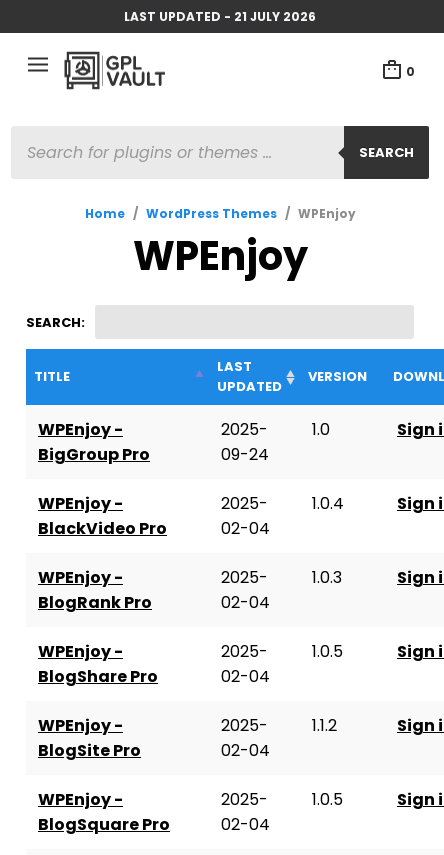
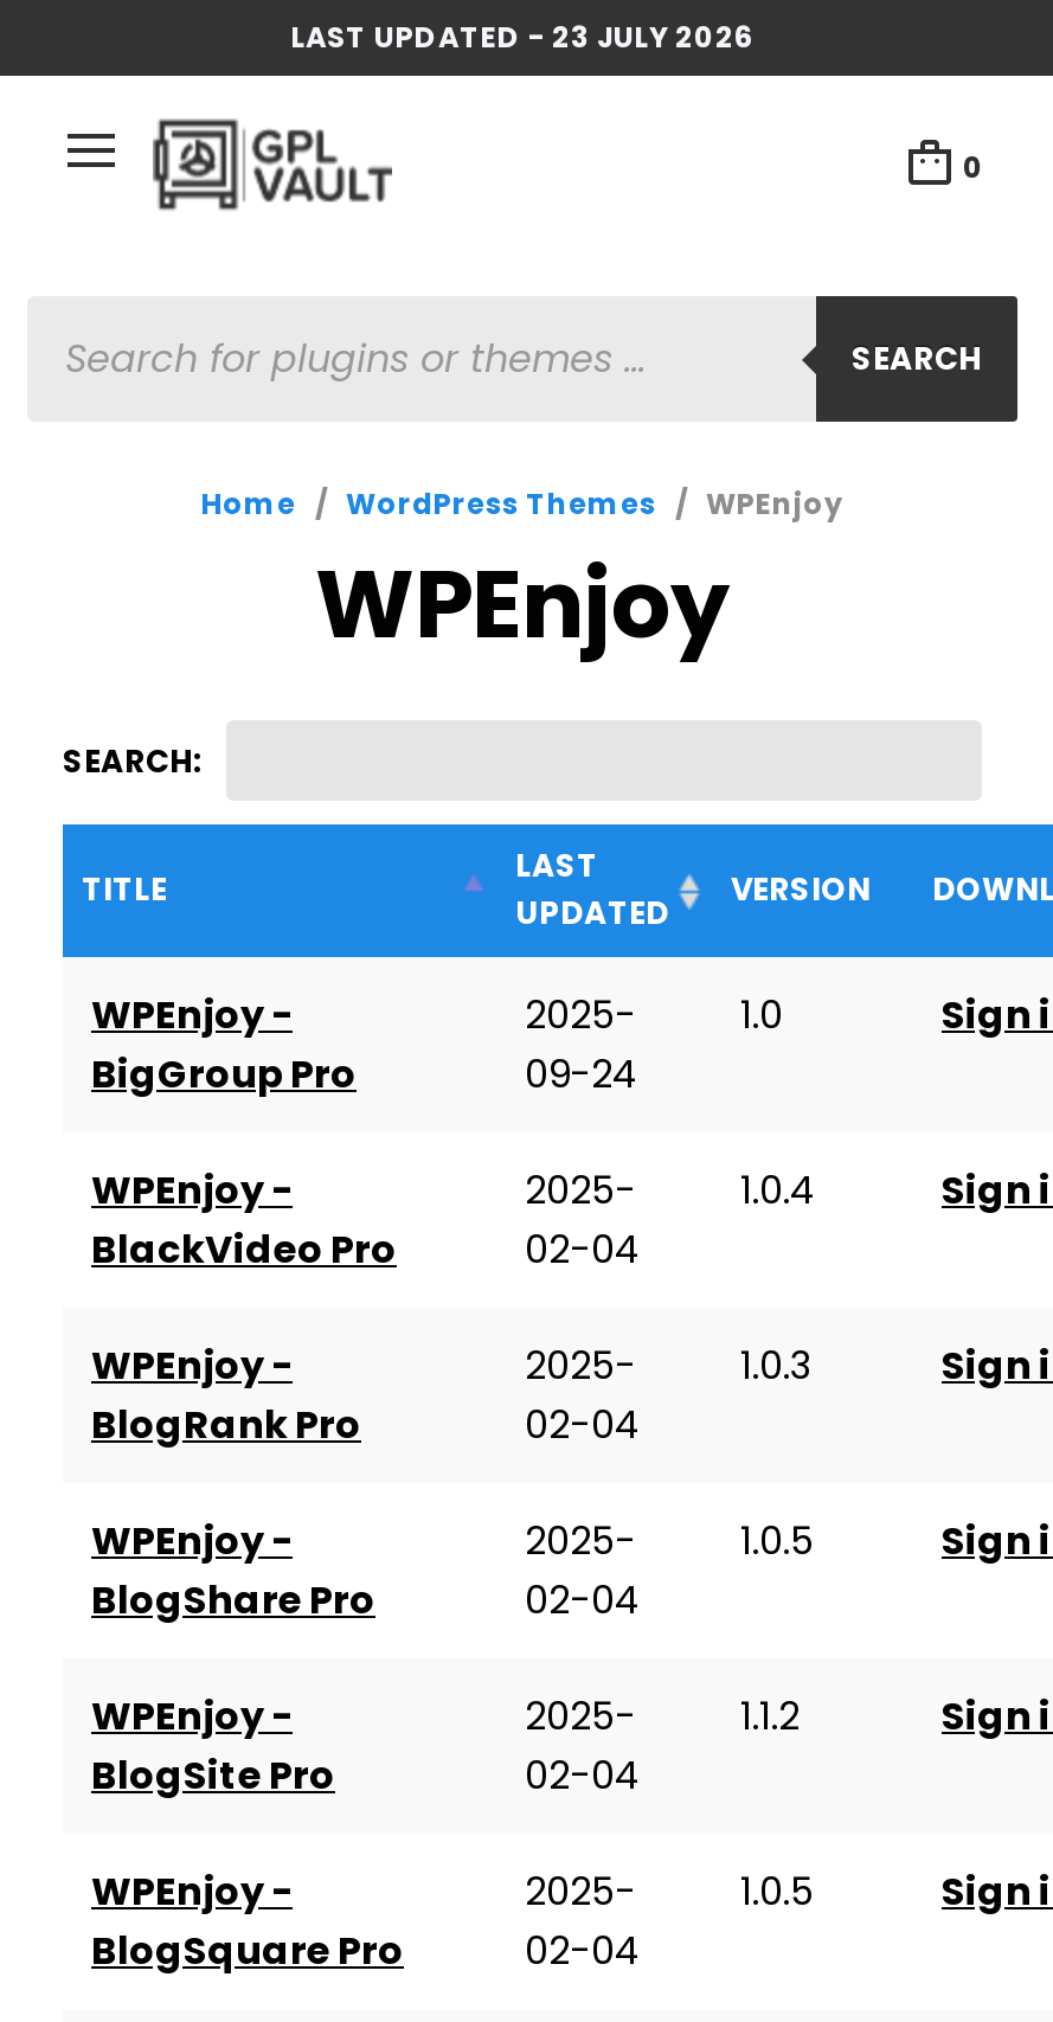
[124,7,316,24] LAST UPDATED - 21 JULY 2026 -> [291,15,753,56] LAST UPDATED - 23 JULY 2026

